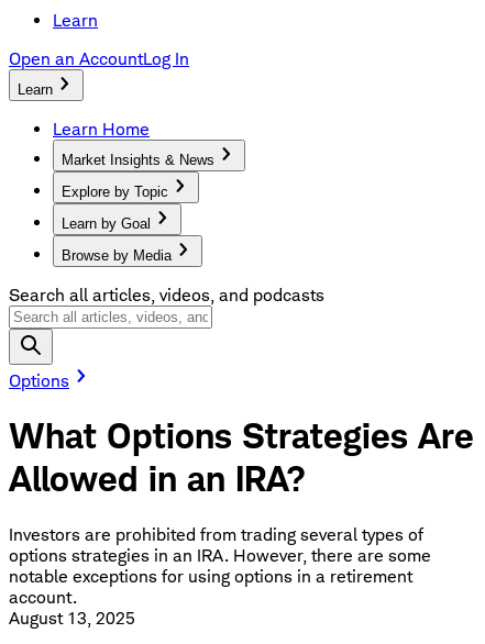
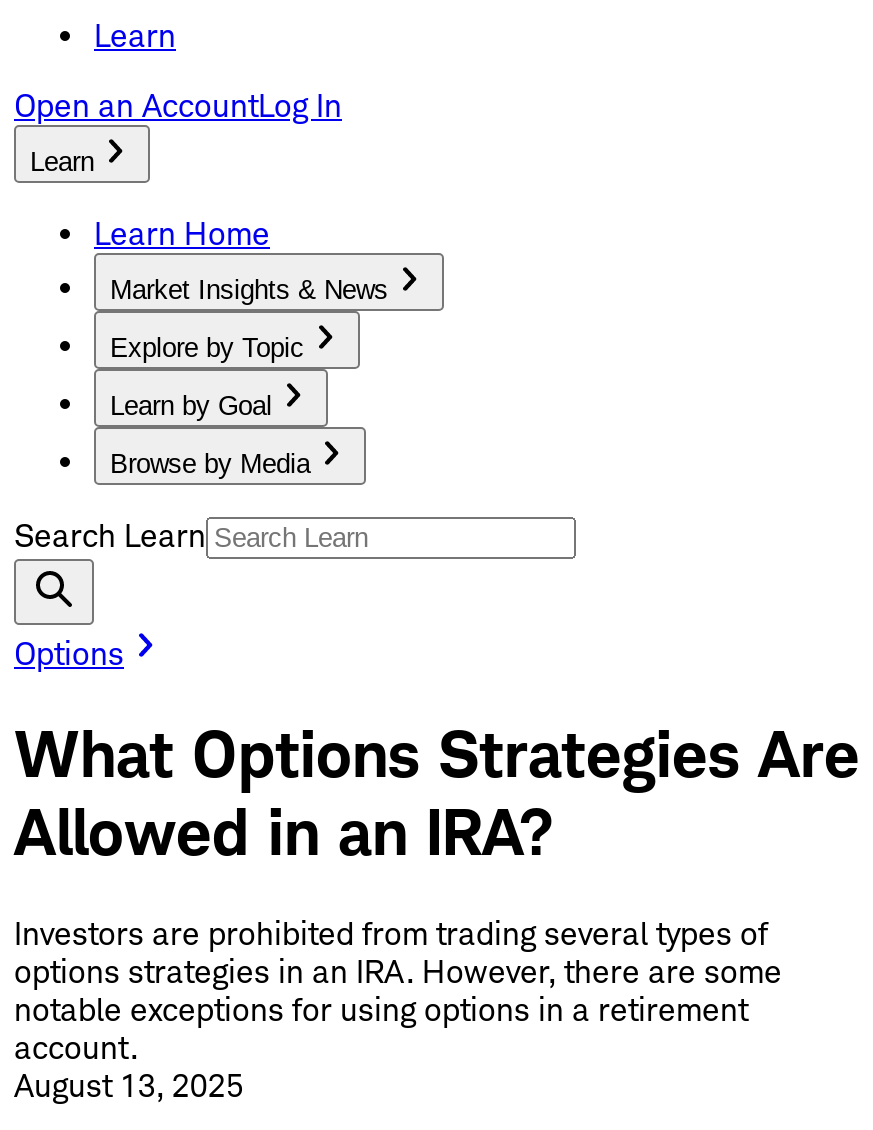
[9,285,324,306] Search all articles, videos, and podcasts -> [14,517,206,555] Search Learn

